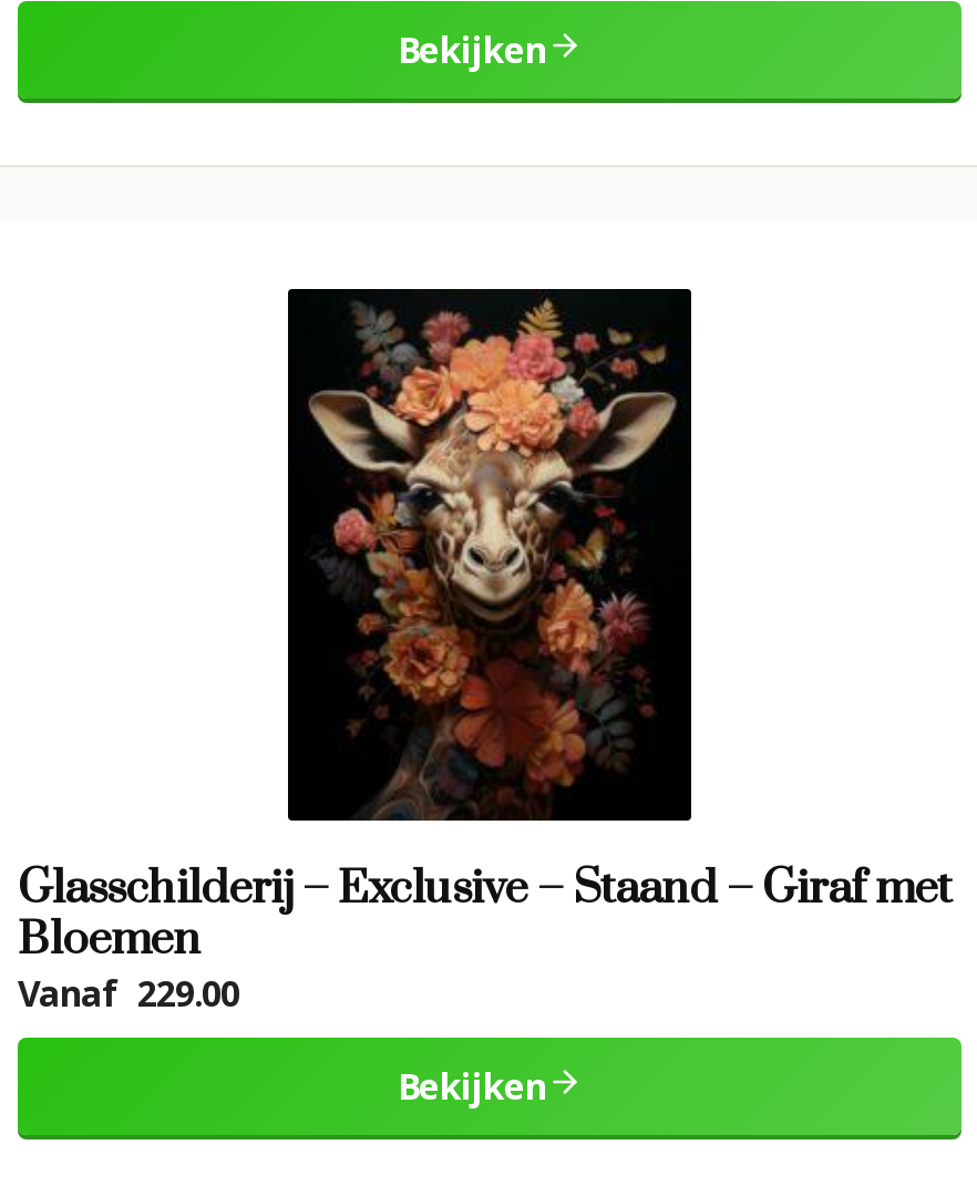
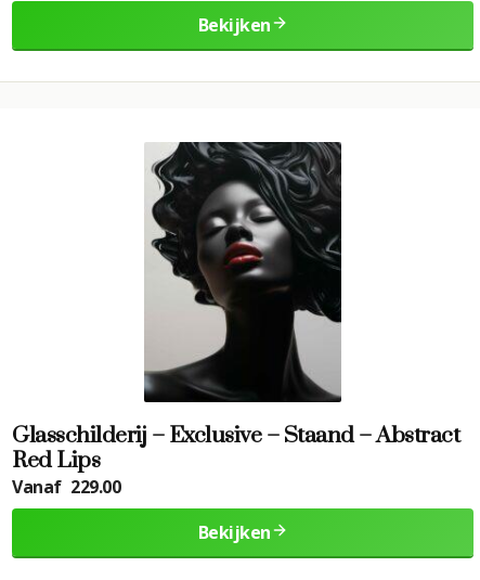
[18,286,952,969] [image] | Glasschilderij – Exclusive – Staand – Giraf met | Bloemen -> [12,141,459,475] [image] | Glasschilderij – Exclusive – Staand – Abstract | Red Lips

